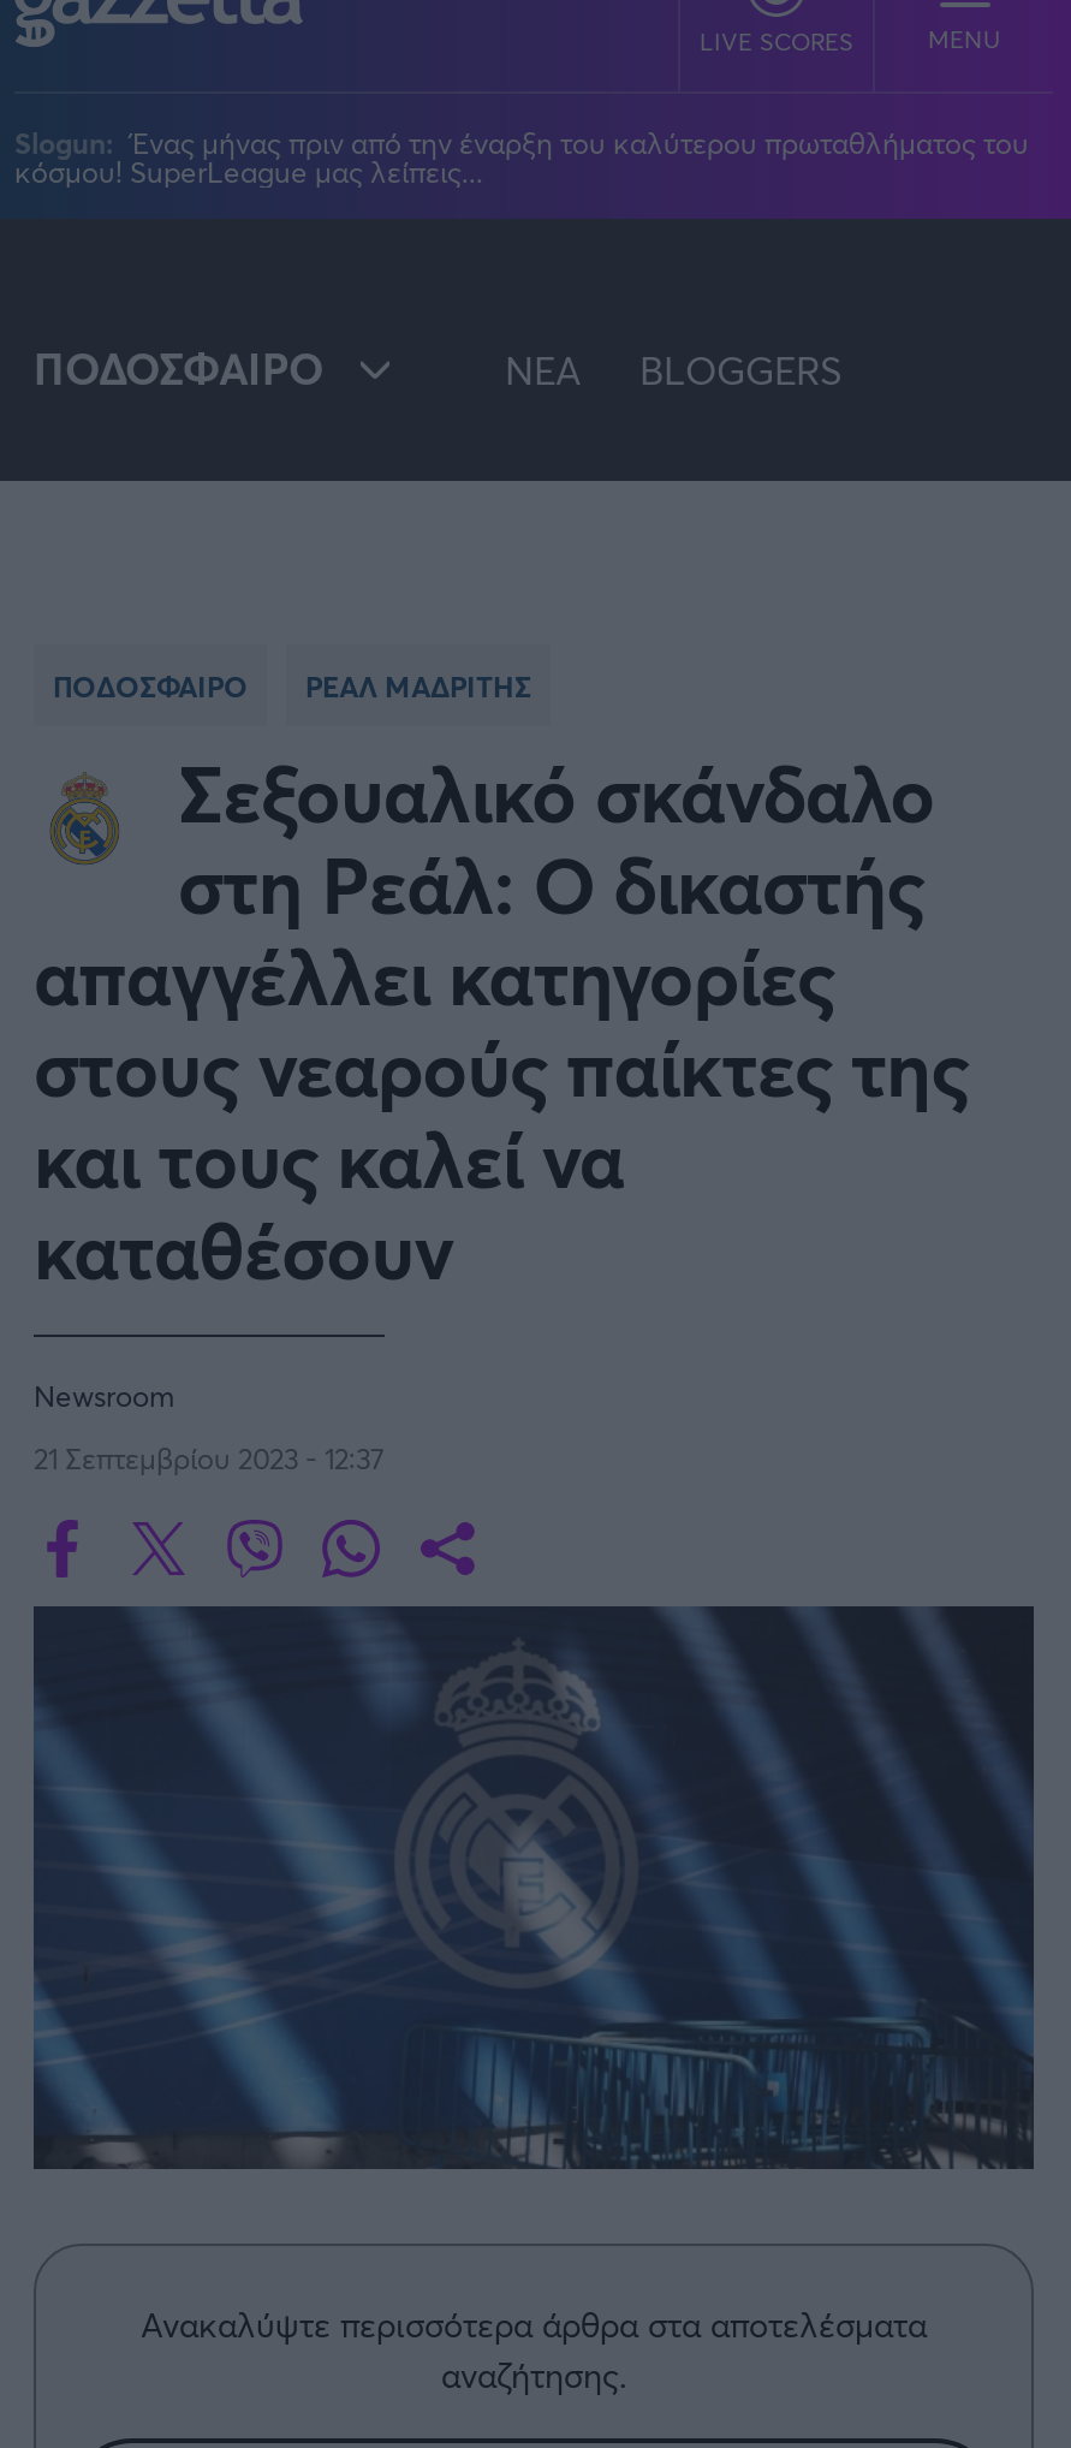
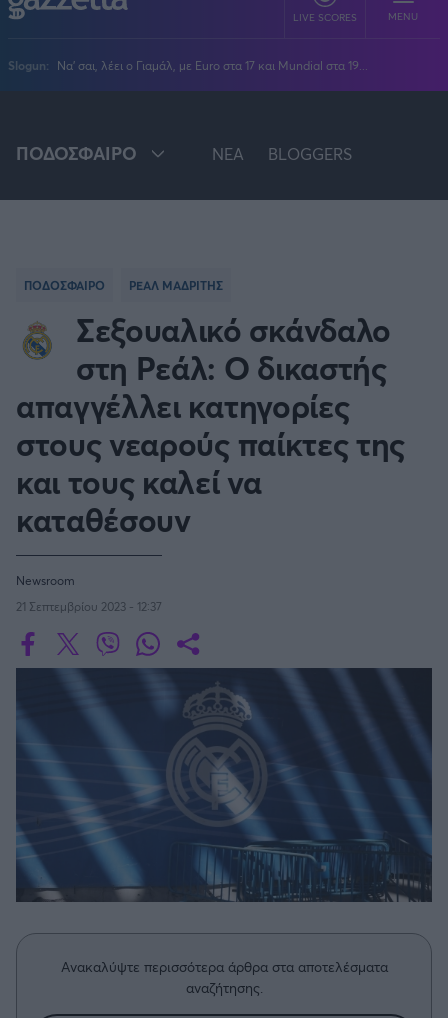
[14,121,1029,189] Slogun: Ένας μήνας πριν από την έναρξη του καλύτερου πρωταθλήματος του | κόσμου! SuperLeague μας λείπεις... -> [8,56,368,72] Slogun: Να' σαι, λέει ο Γιαμάλ, με Euro στα 17 και Mundial στα 19...

